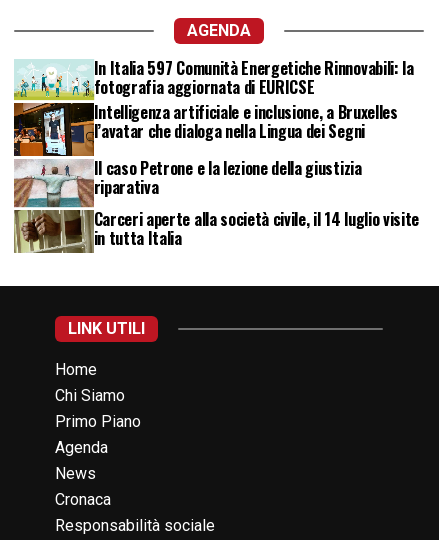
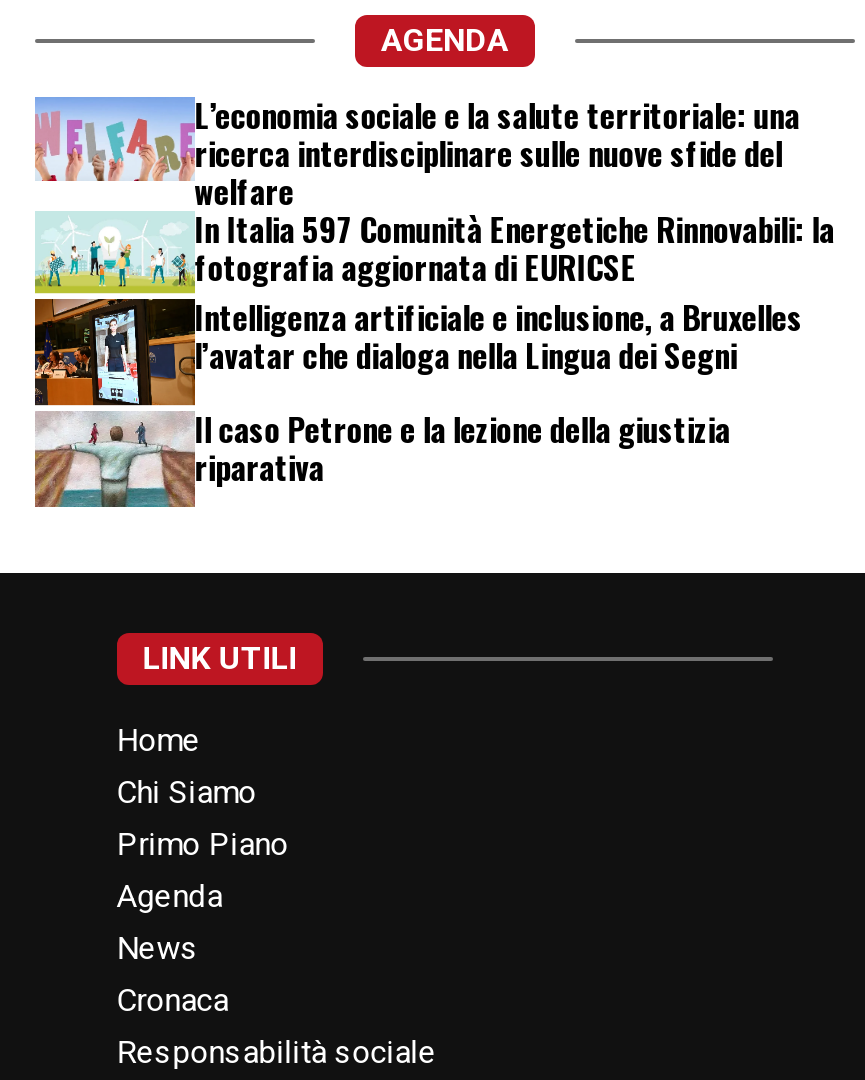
none -> [35,92,800,216] [image] | L’economia sociale e la salute territoriale: una | ricerca interdisciplinare sulle nuove sfide del | welfare
moved [12,56,414,209] -> [31,206,834,511]: [image] | In Italia 597 Comunità Energetiche Rinnovabili: la | fotografia aggiornata di EURICSE | Intelligenza artificiale e inclusione, a Bruxelles | l’avatar che dialoga nella Lingua dei Segni | Il caso Petrone e la lezione della giustizia | riparativa
[14,207,419,254] [image] | Carceri aperte alla società civile, il 14 luglio visite | in tutta Italia -> none

